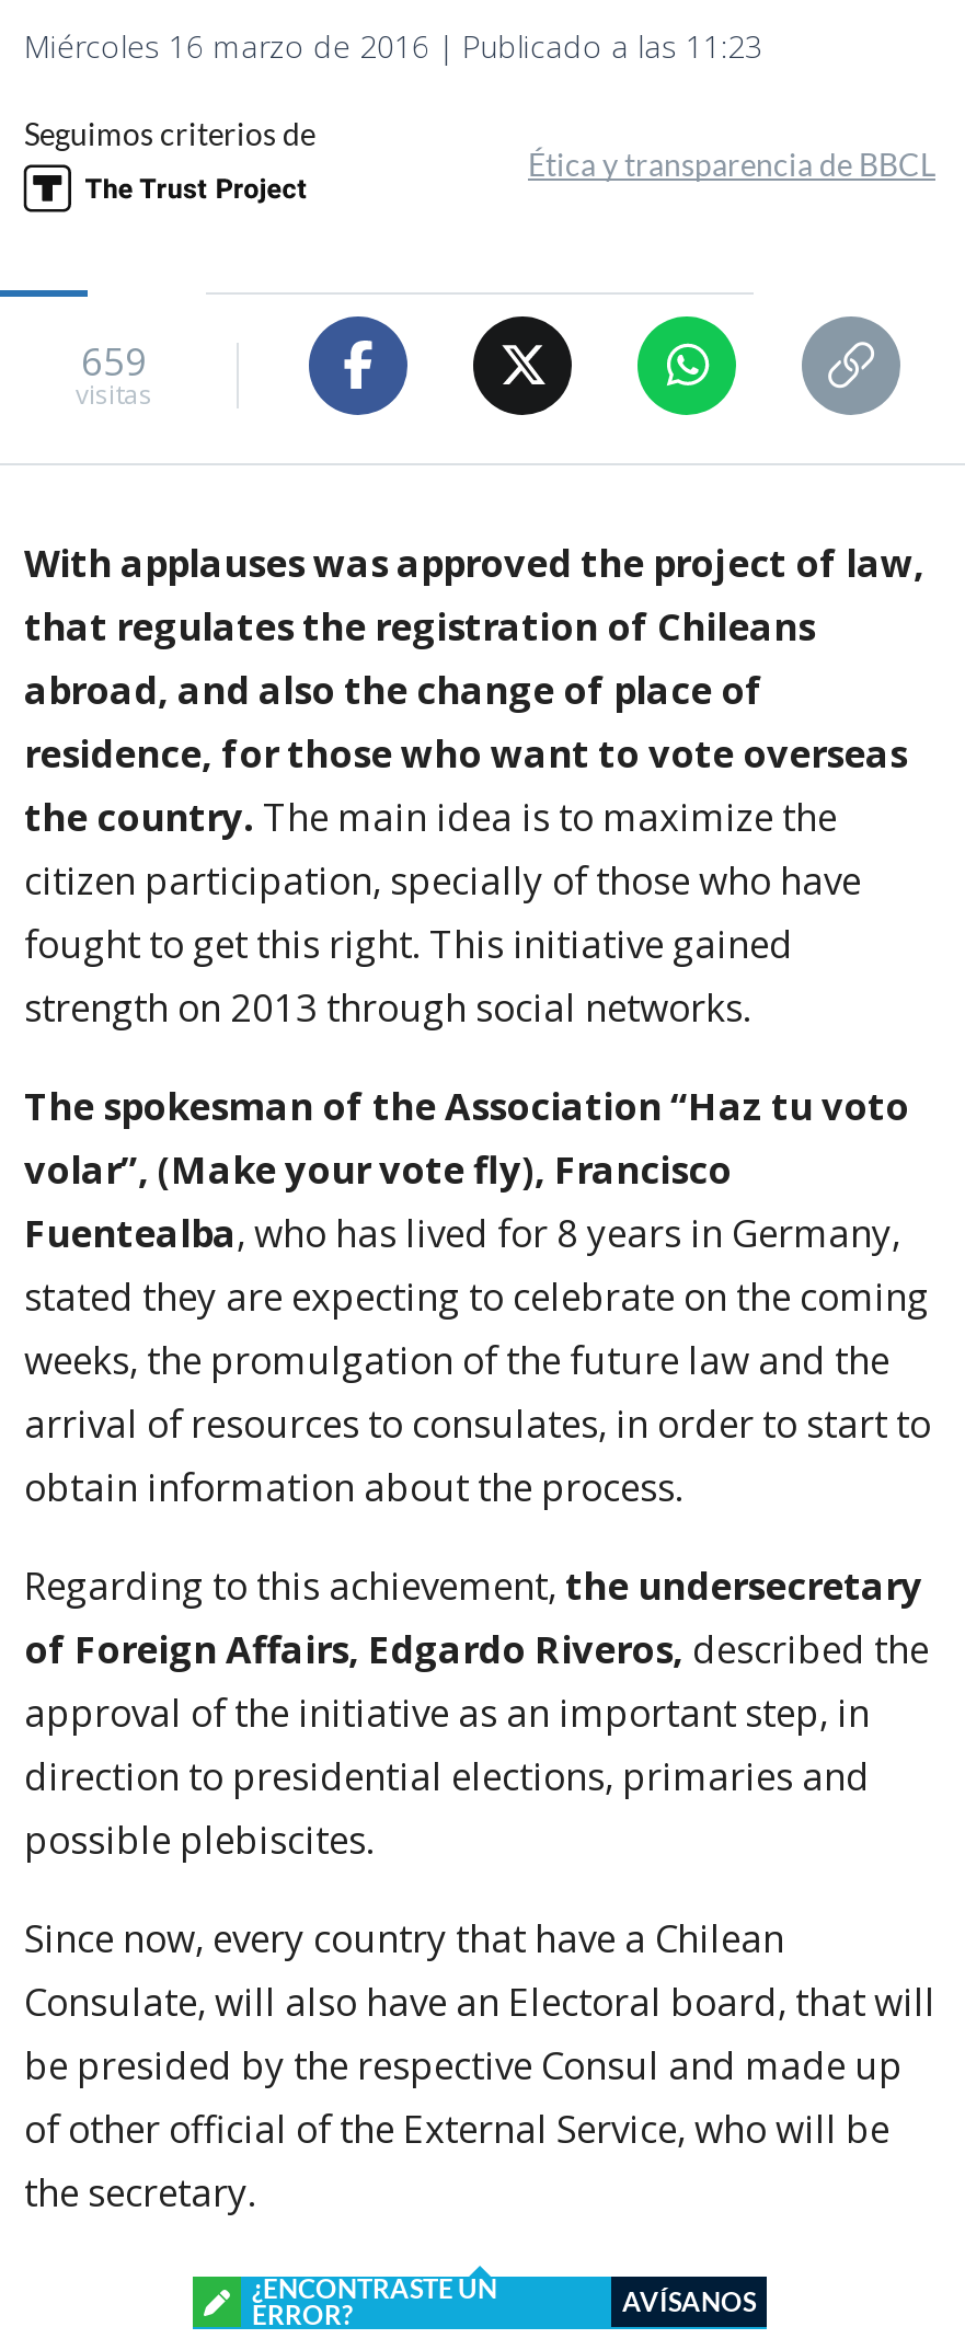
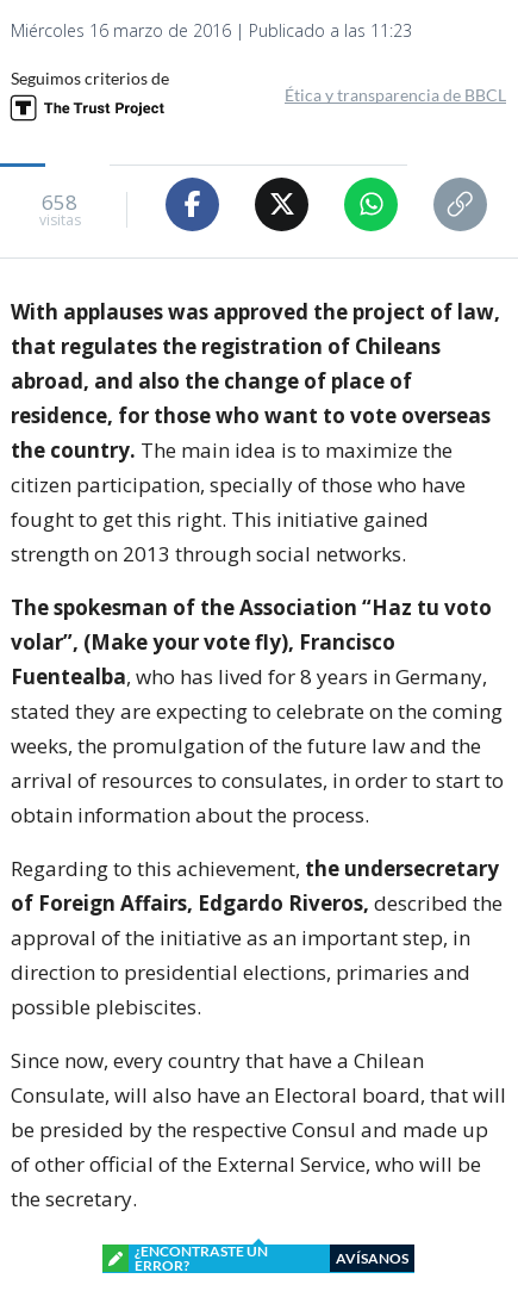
[81,337,147,387] 659 -> [42,189,77,216] 658

